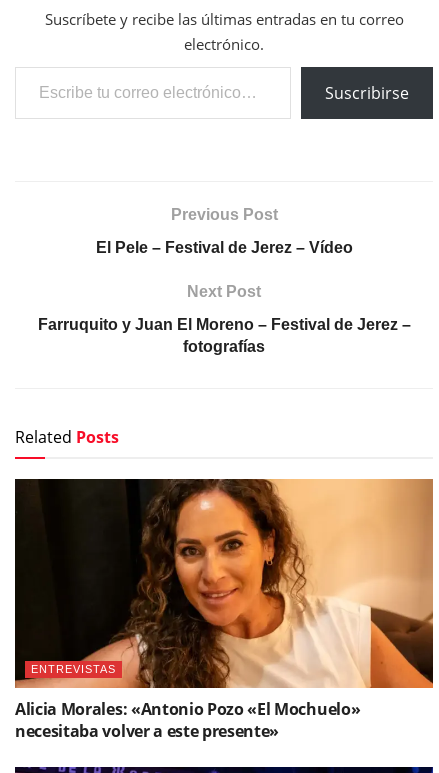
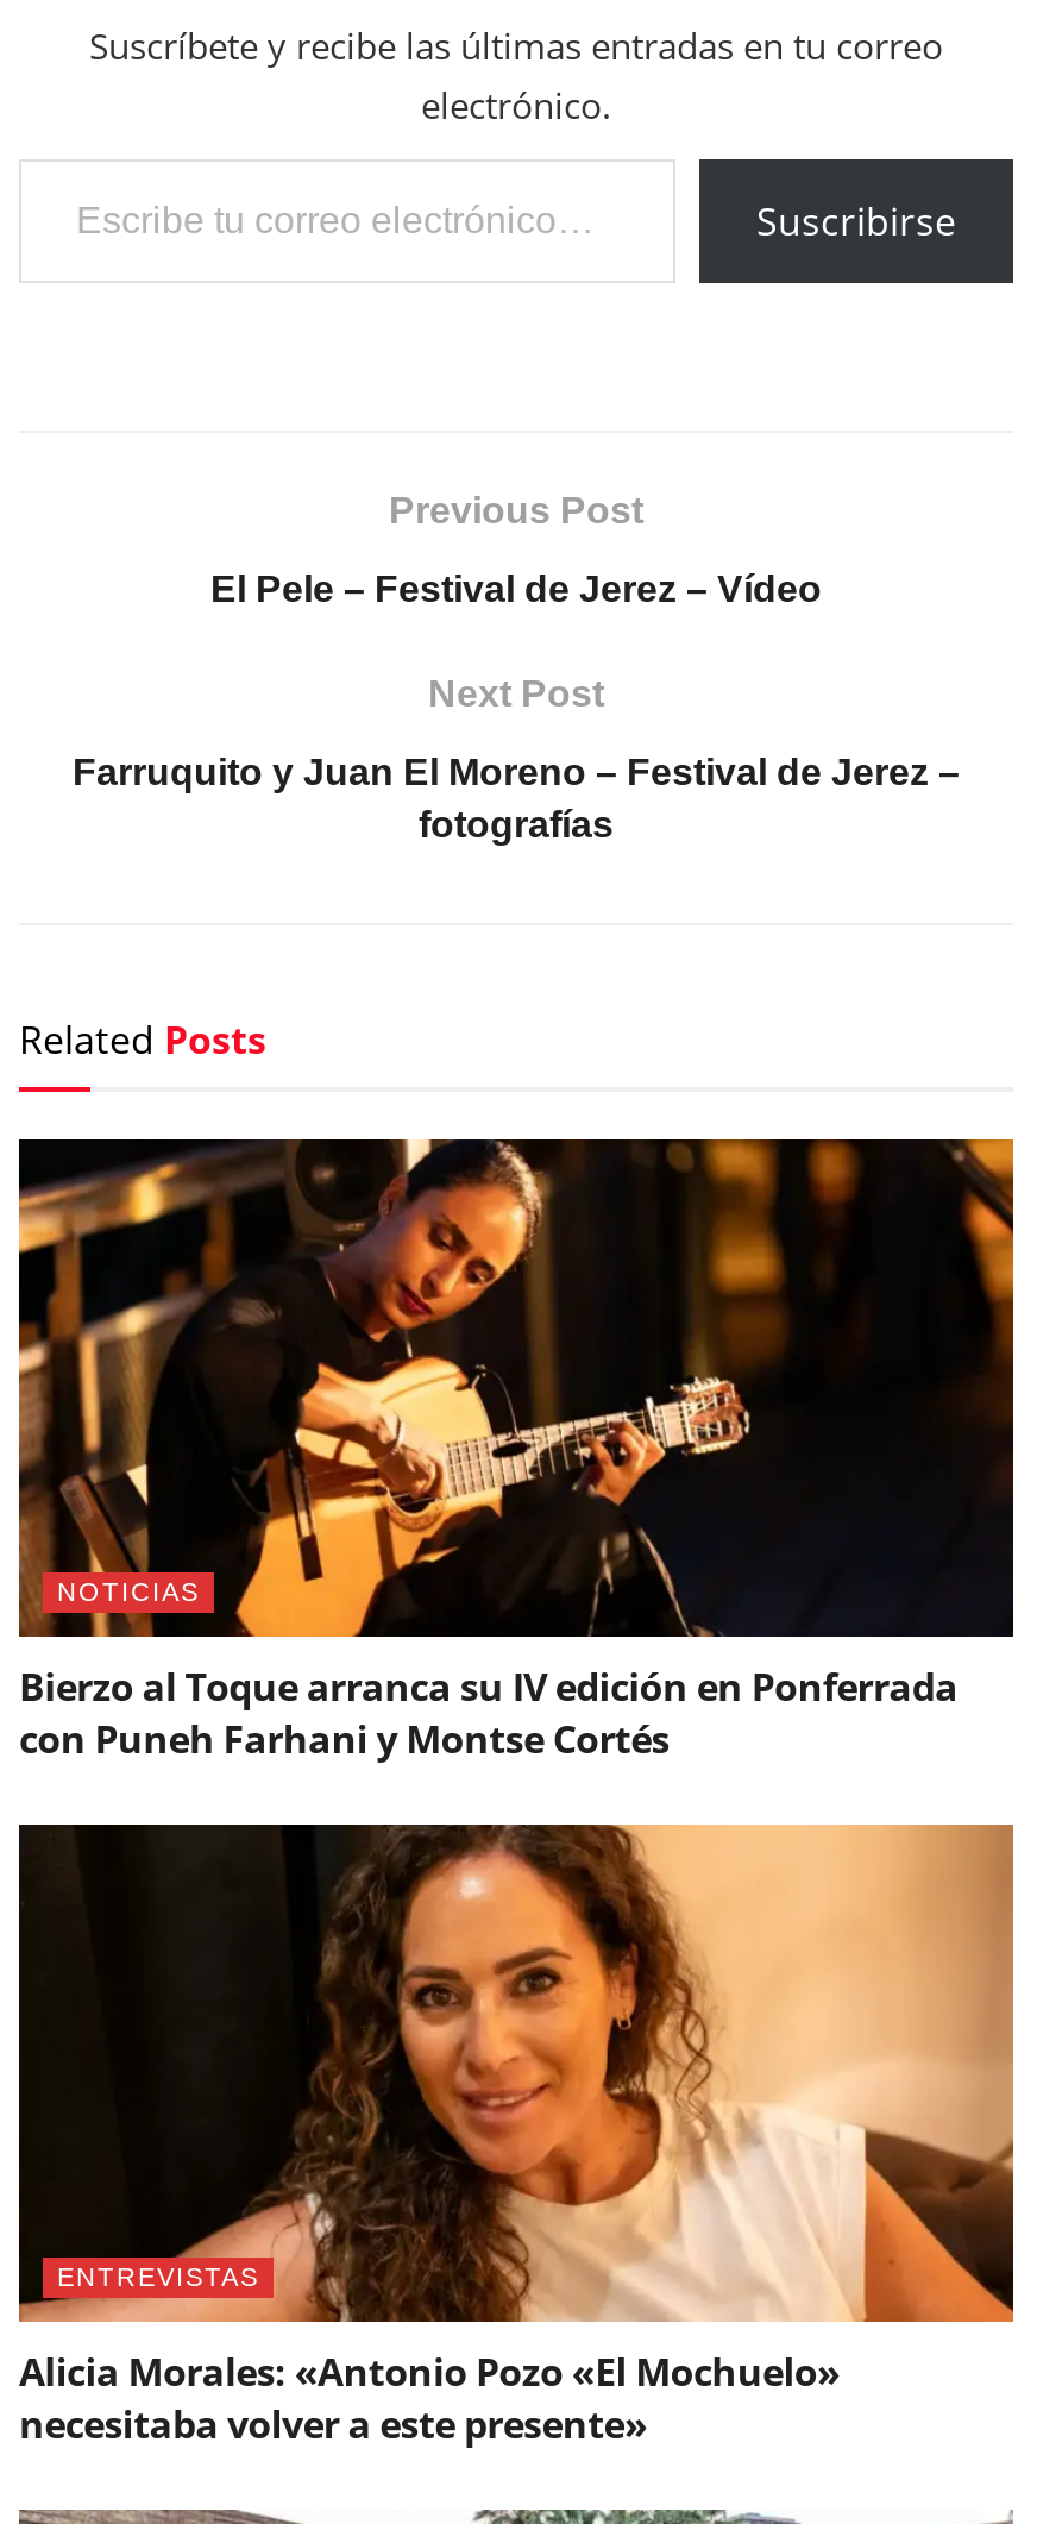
none -> [17,1137,1016,1764] [image] | NOTICIAS | Bierzo al Toque arranca su IV edición en Ponferrada | con Puneh Farhani y Montse Cortés

